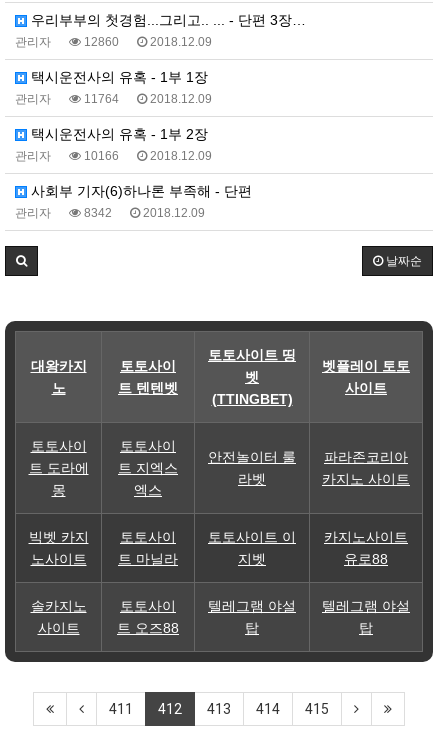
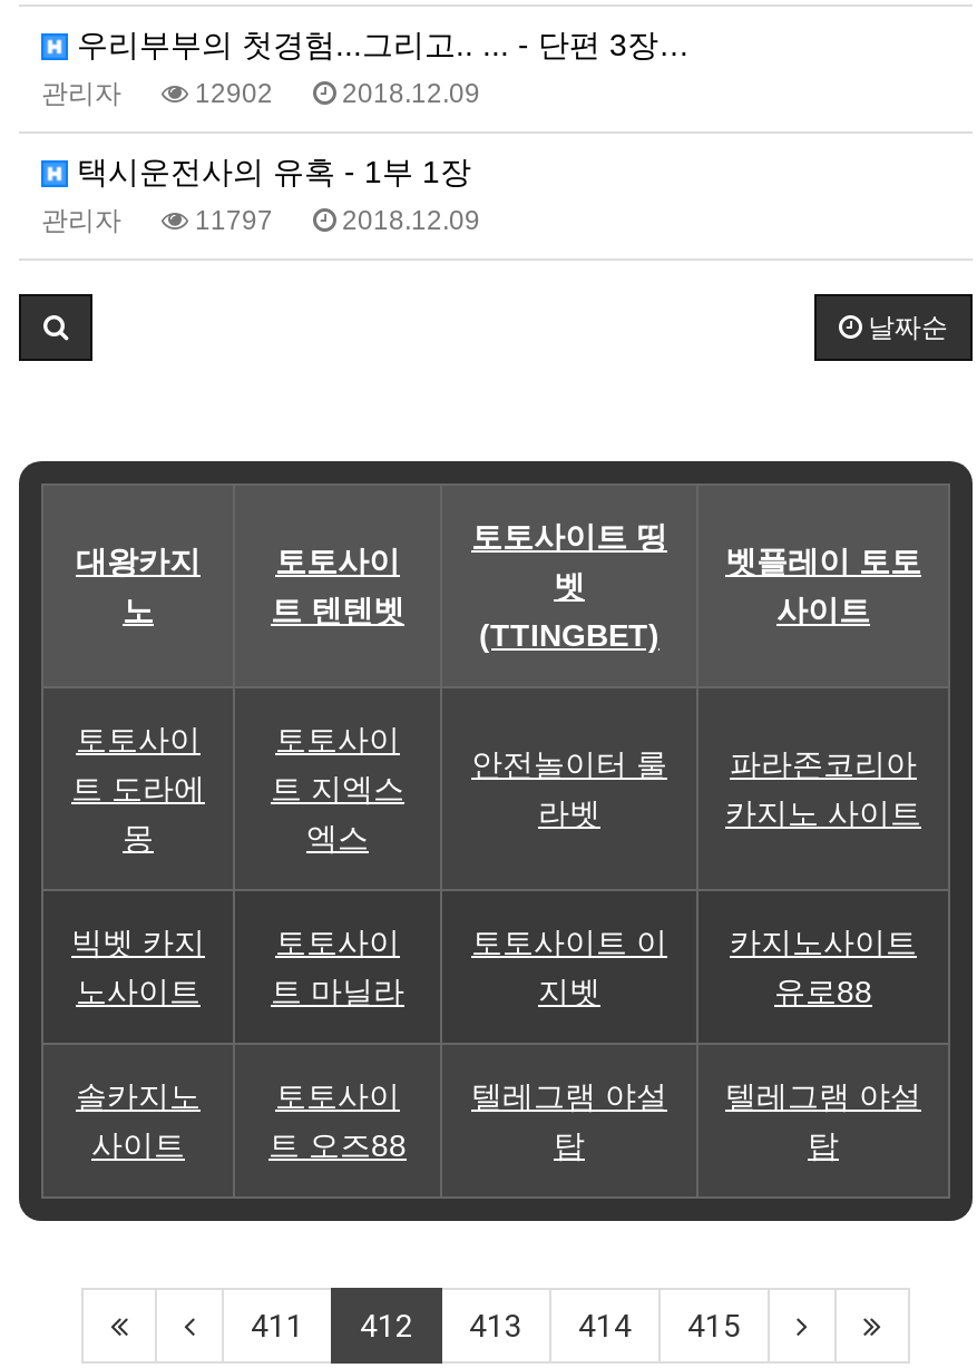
[81,35,212,49] 12860 2018.12.09 -> [188,78,480,109] 12902 2018.12.09
[15,92,252,220] 11764 | 2018.12.09 | 택시운전사의 유혹 - 1부 2장 | 관리자 | 10166 | 2018.12.09 | 사회부 기자(6)하나론 부족해 - 단편 | 관리자 | 8342 -> [188,205,273,236] 11797

